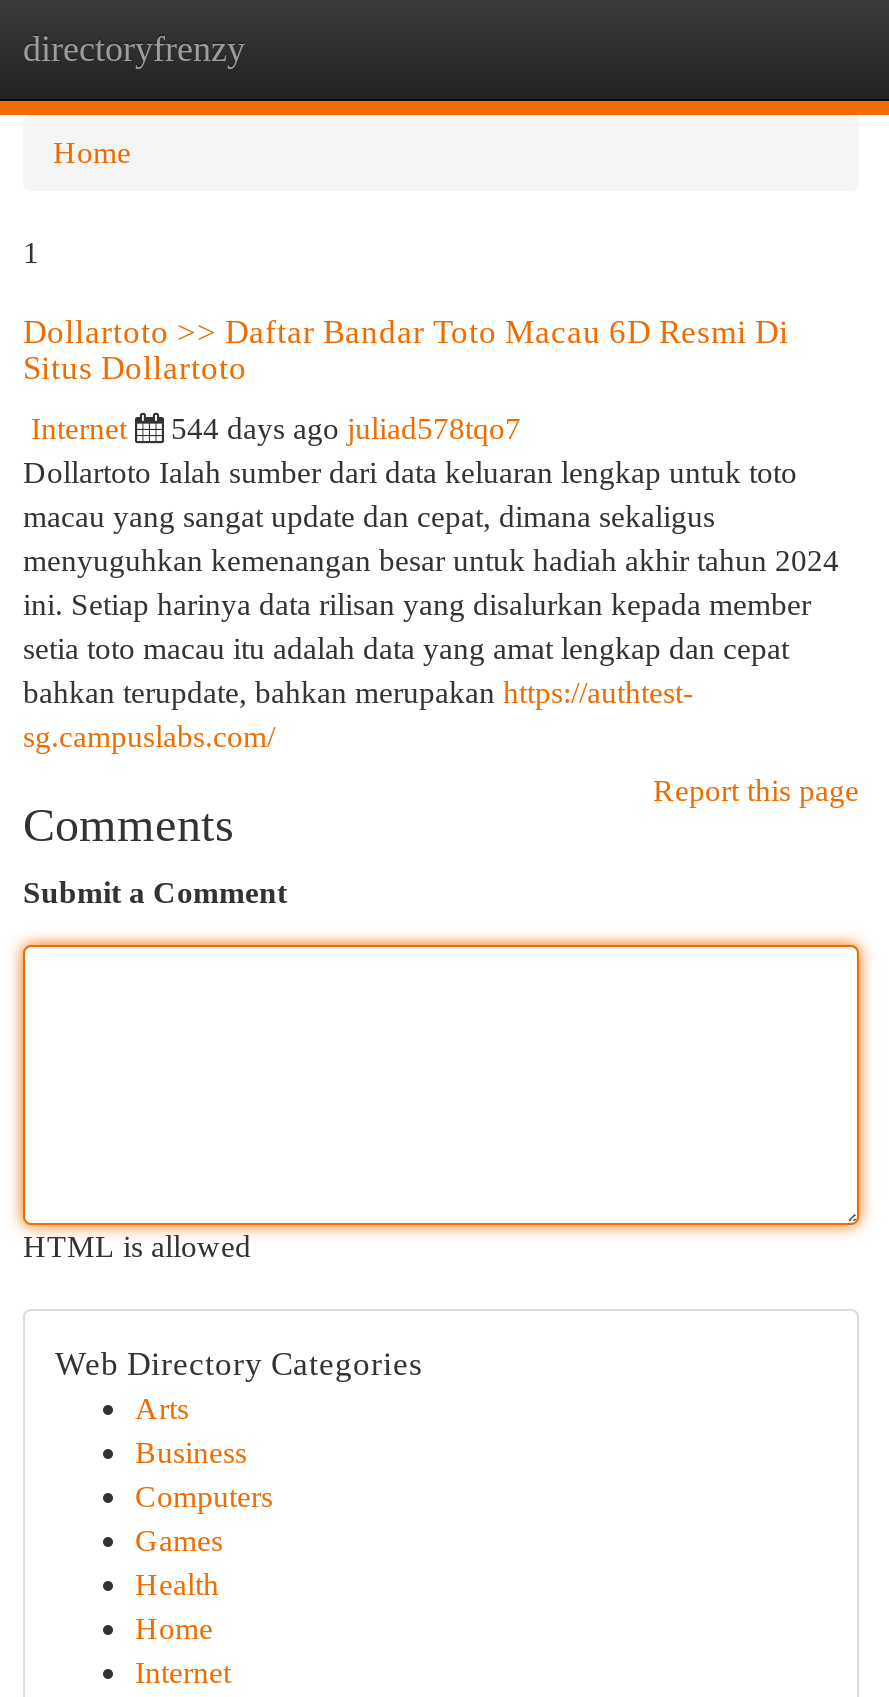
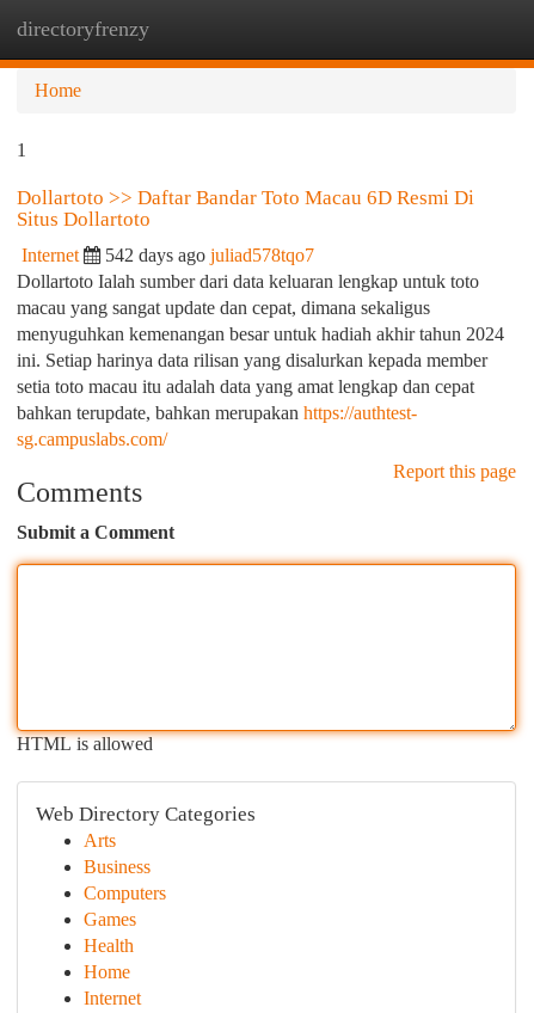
[171,411,521,445] 544 days ago juliad578tqo7 -> [105,245,314,265] 542 days ago juliad578tqo7

